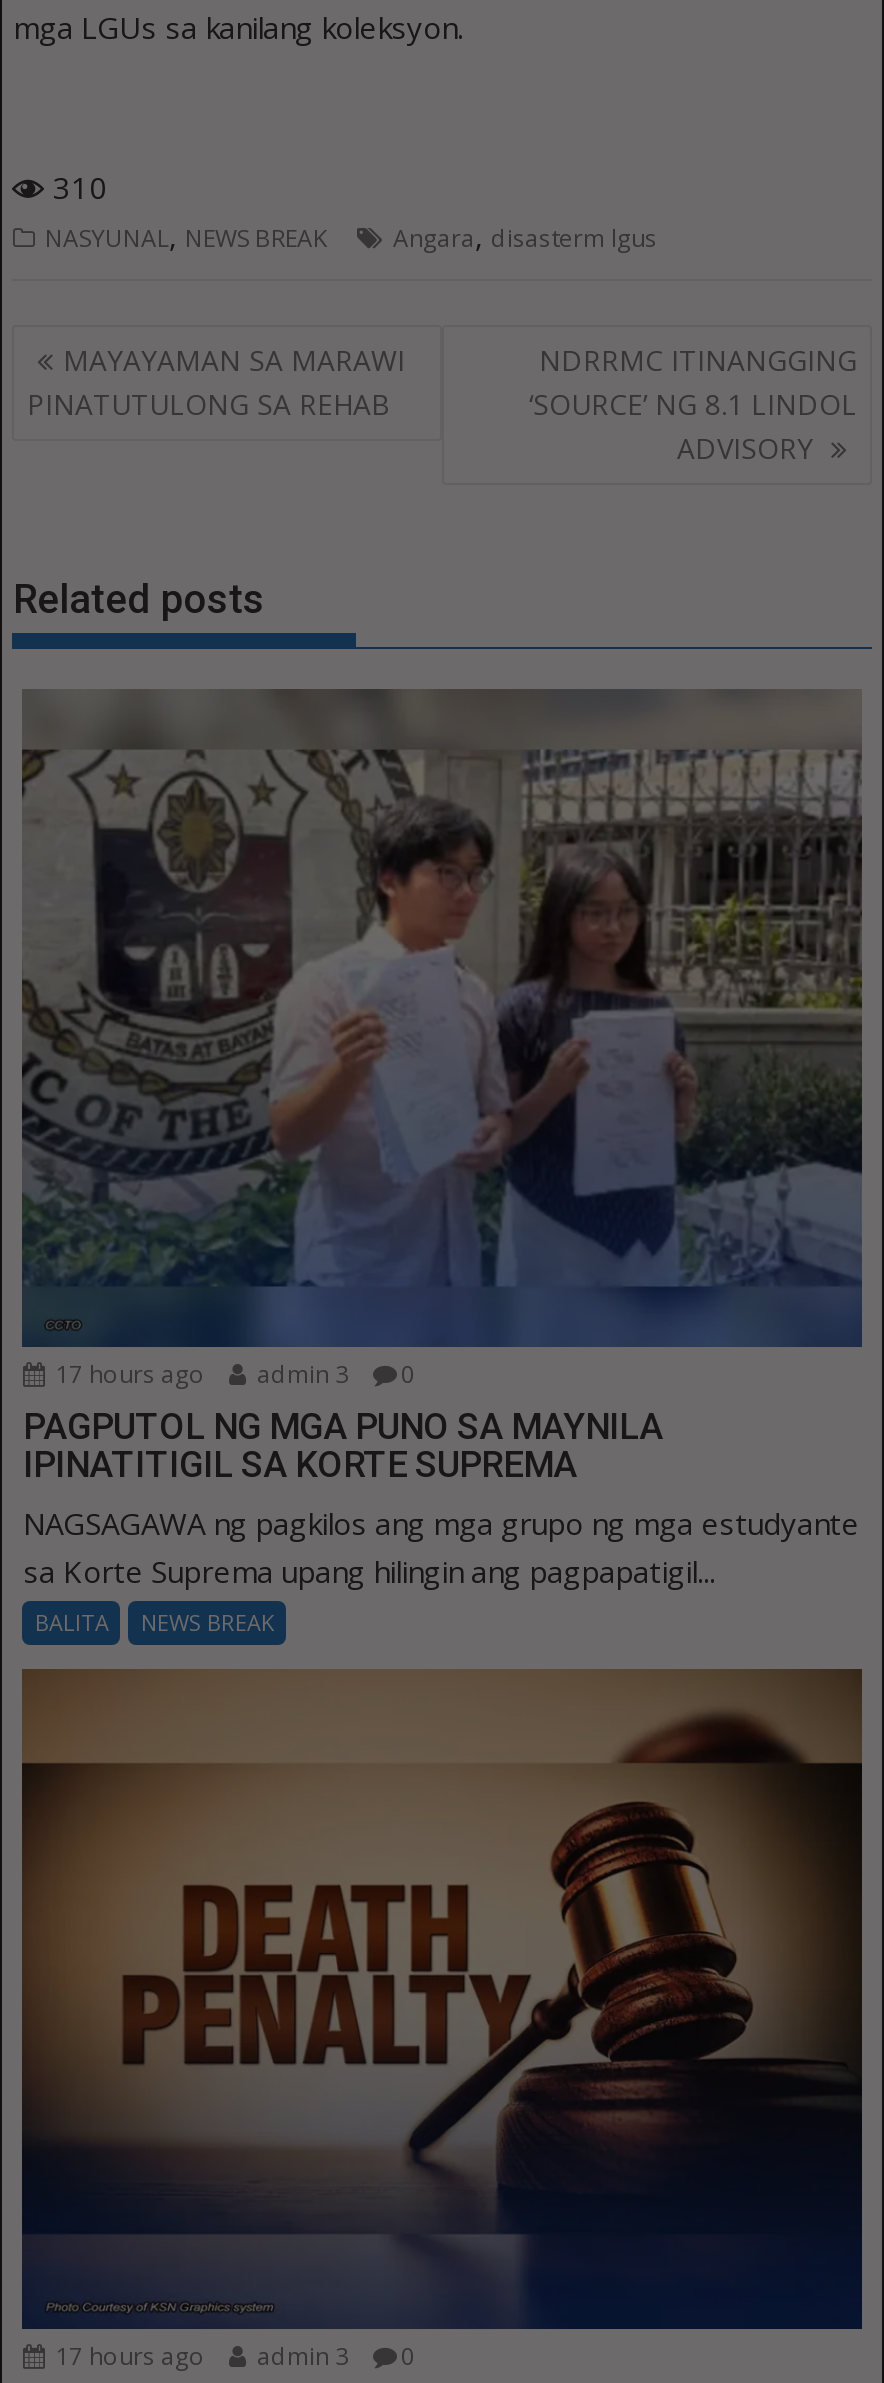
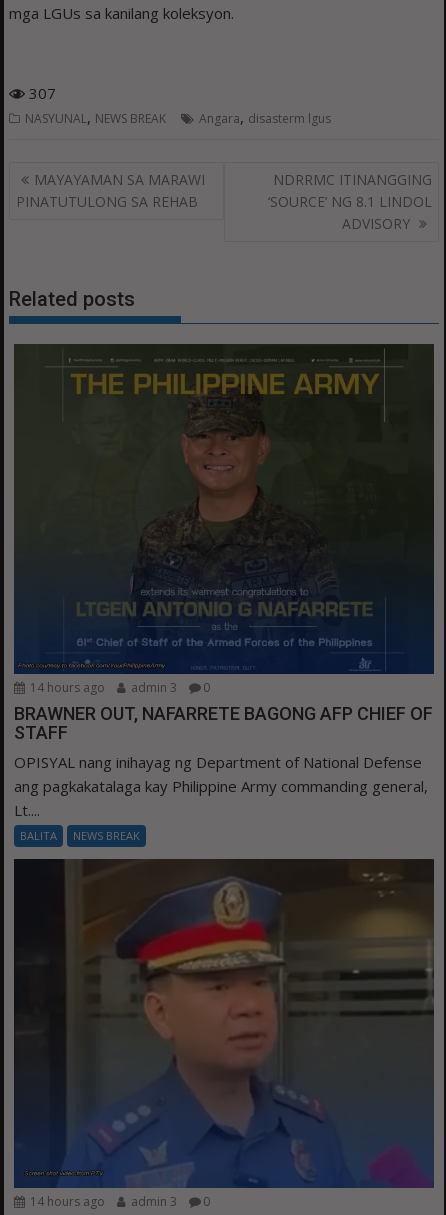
[45,166,107,206] 310 -> [25,83,56,103] 307
[22,688,864,1392] [image] | 17 hours ago admin 3 0 -> [14,343,435,695] [image] | 14 hours ago admin 3 0
[23,1406,859,1592] PAGPUTOL NG MGA PUNO SA MAYNILA | IPINATITIGIL SA KORTE SUPREMA | NAGSAGAWA ng pagkilos ang mga grupo ng mga estudyante | sa Korte Suprema upang hilingin ang pagpapatigil... -> [14,702,433,819] BRAWNER OUT, NAFARRETE BAGONG AFP CHIEF OF | STAFF | OPISYAL nang inihayag ng Department of National Defense | ang pagkakatalaga kay Philippine Army commanding general, | Lt....
[20,1668,864,2374] [image] | 17 hours ago admin 3 0 -> [13,858,435,1210] [image] | 14 hours ago admin 3 0

